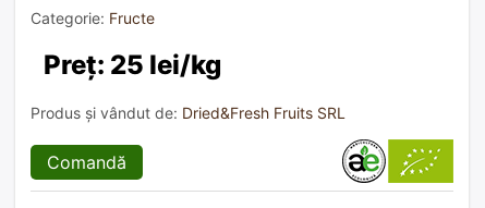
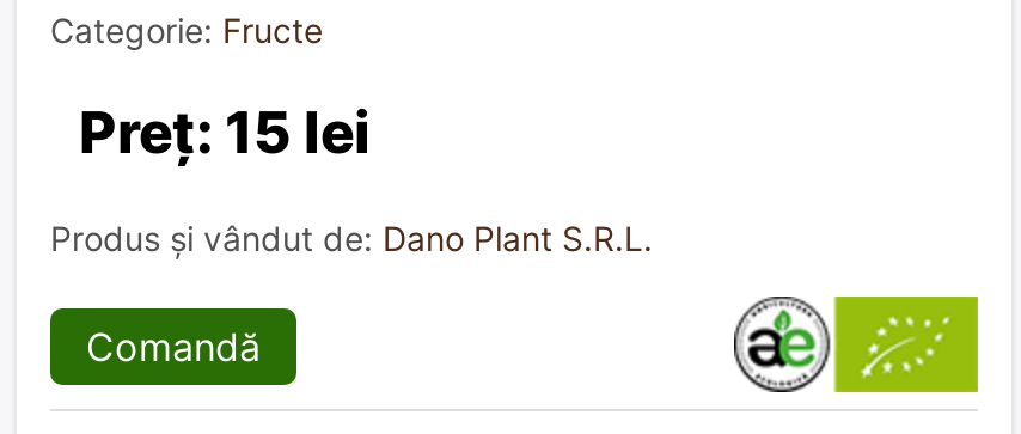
[44,49,221,81] Preț: 25 lei/kg -> [79,99,371,168] Preț: 15 lei
[31,104,345,122] Produs și vândut de: Dried&Fresh Fruits SRL -> [50,219,653,259] Produs și vândut de: Dano Plant S.R.L.

